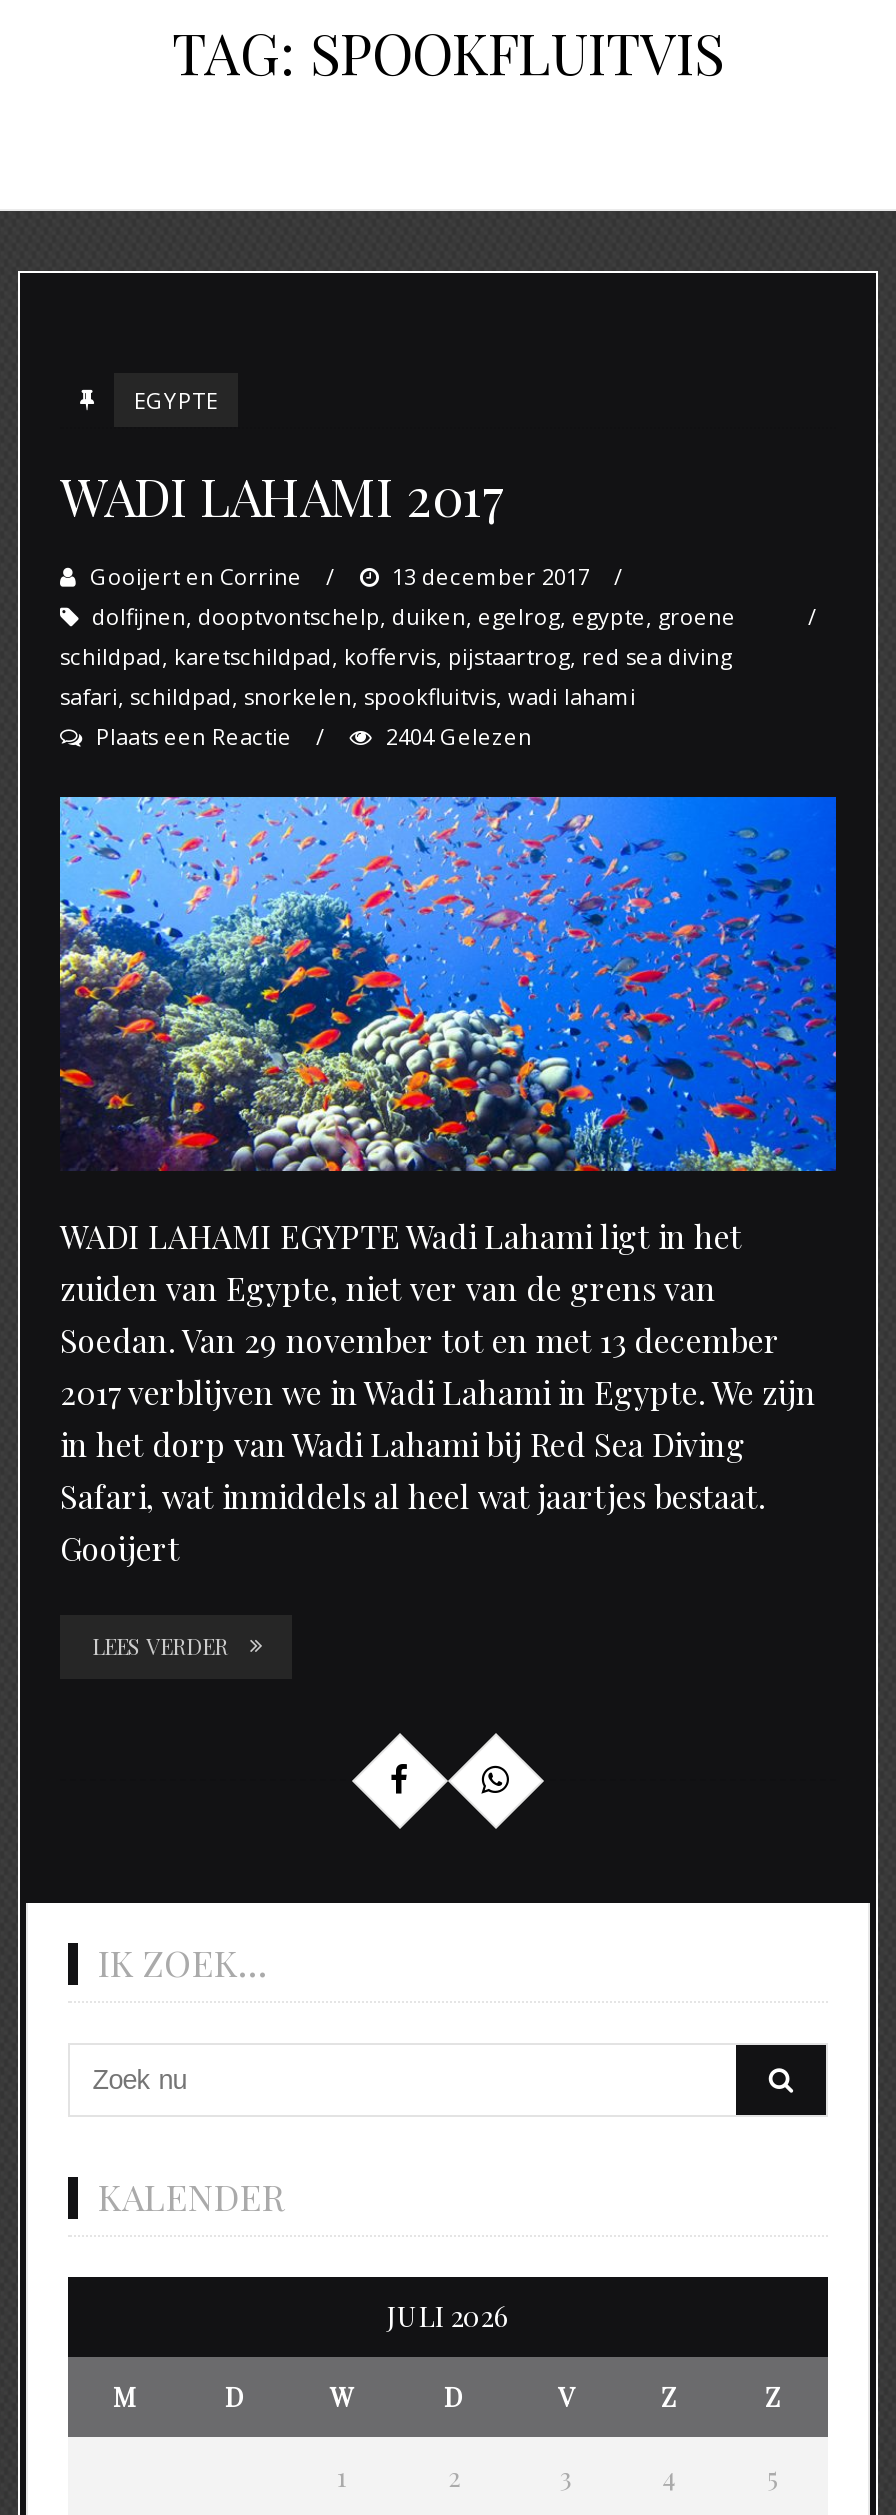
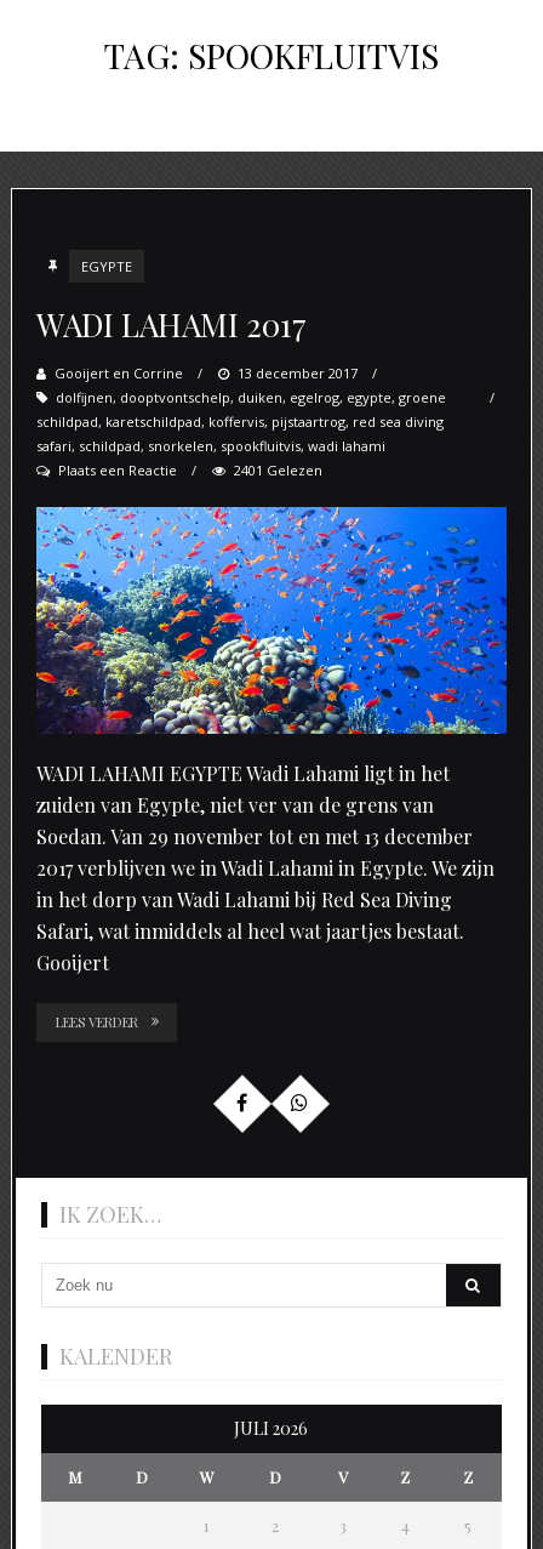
[380,721,532,751] 2404 Gelezen -> [230,461,322,479] 2401 Gelezen

